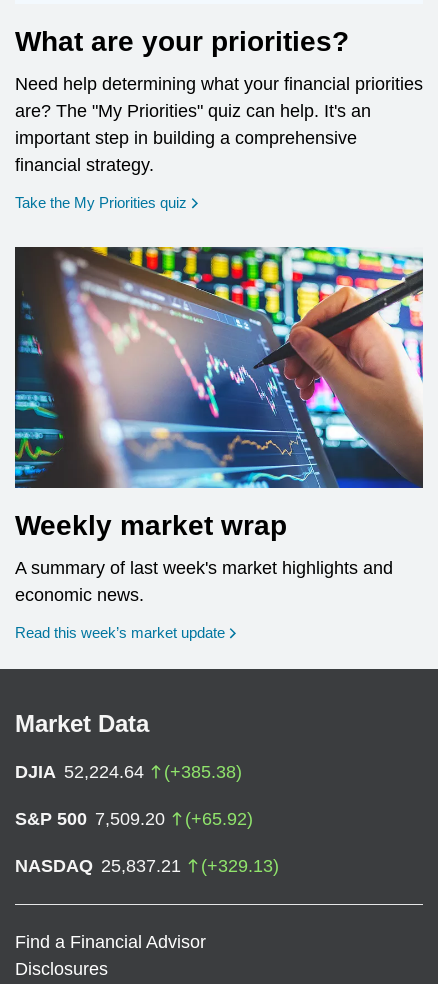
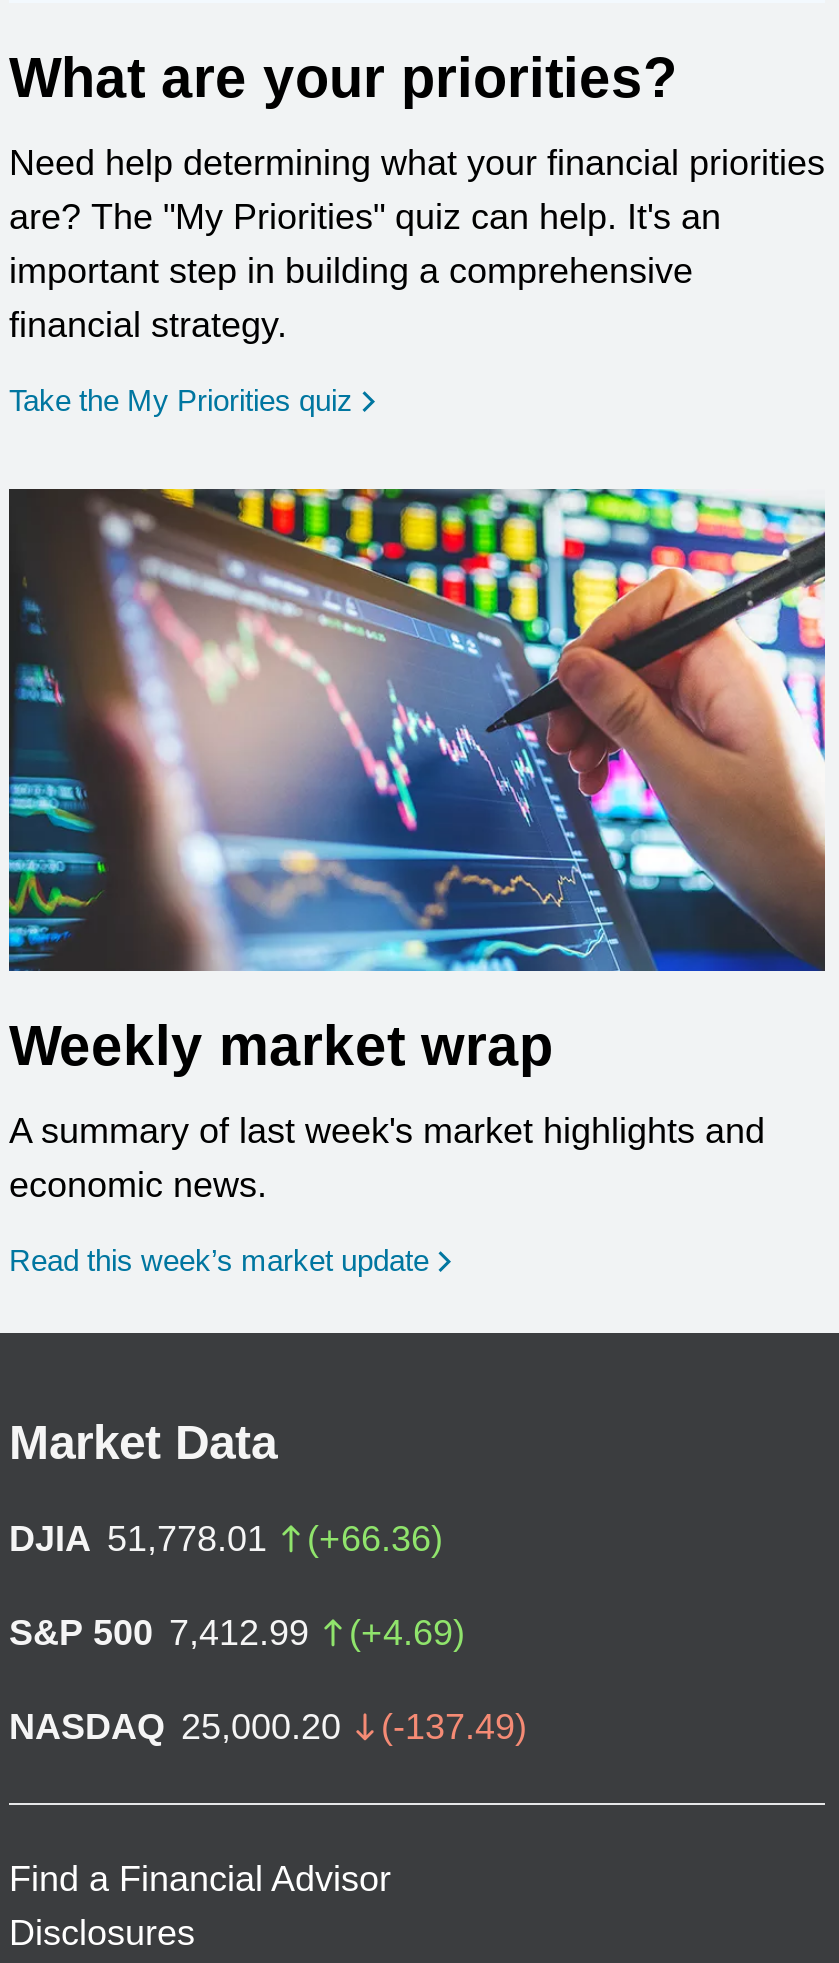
[15,762,242,782] DJIA 52,224.64 | (+385.38) -> [9,1519,443,1559] DJIA 51,778.01 | (+66.36)
[15,809,253,829] S&P 500 7,509.20 | (+65.92) -> [9,1613,465,1653] S&P 500 7,412.99 | (+4.69)
[15,856,279,876] NASDAQ 25,837.21 | (+329.13) -> [9,1707,527,1747] NASDAQ 25,000.20 | (-137.49)

